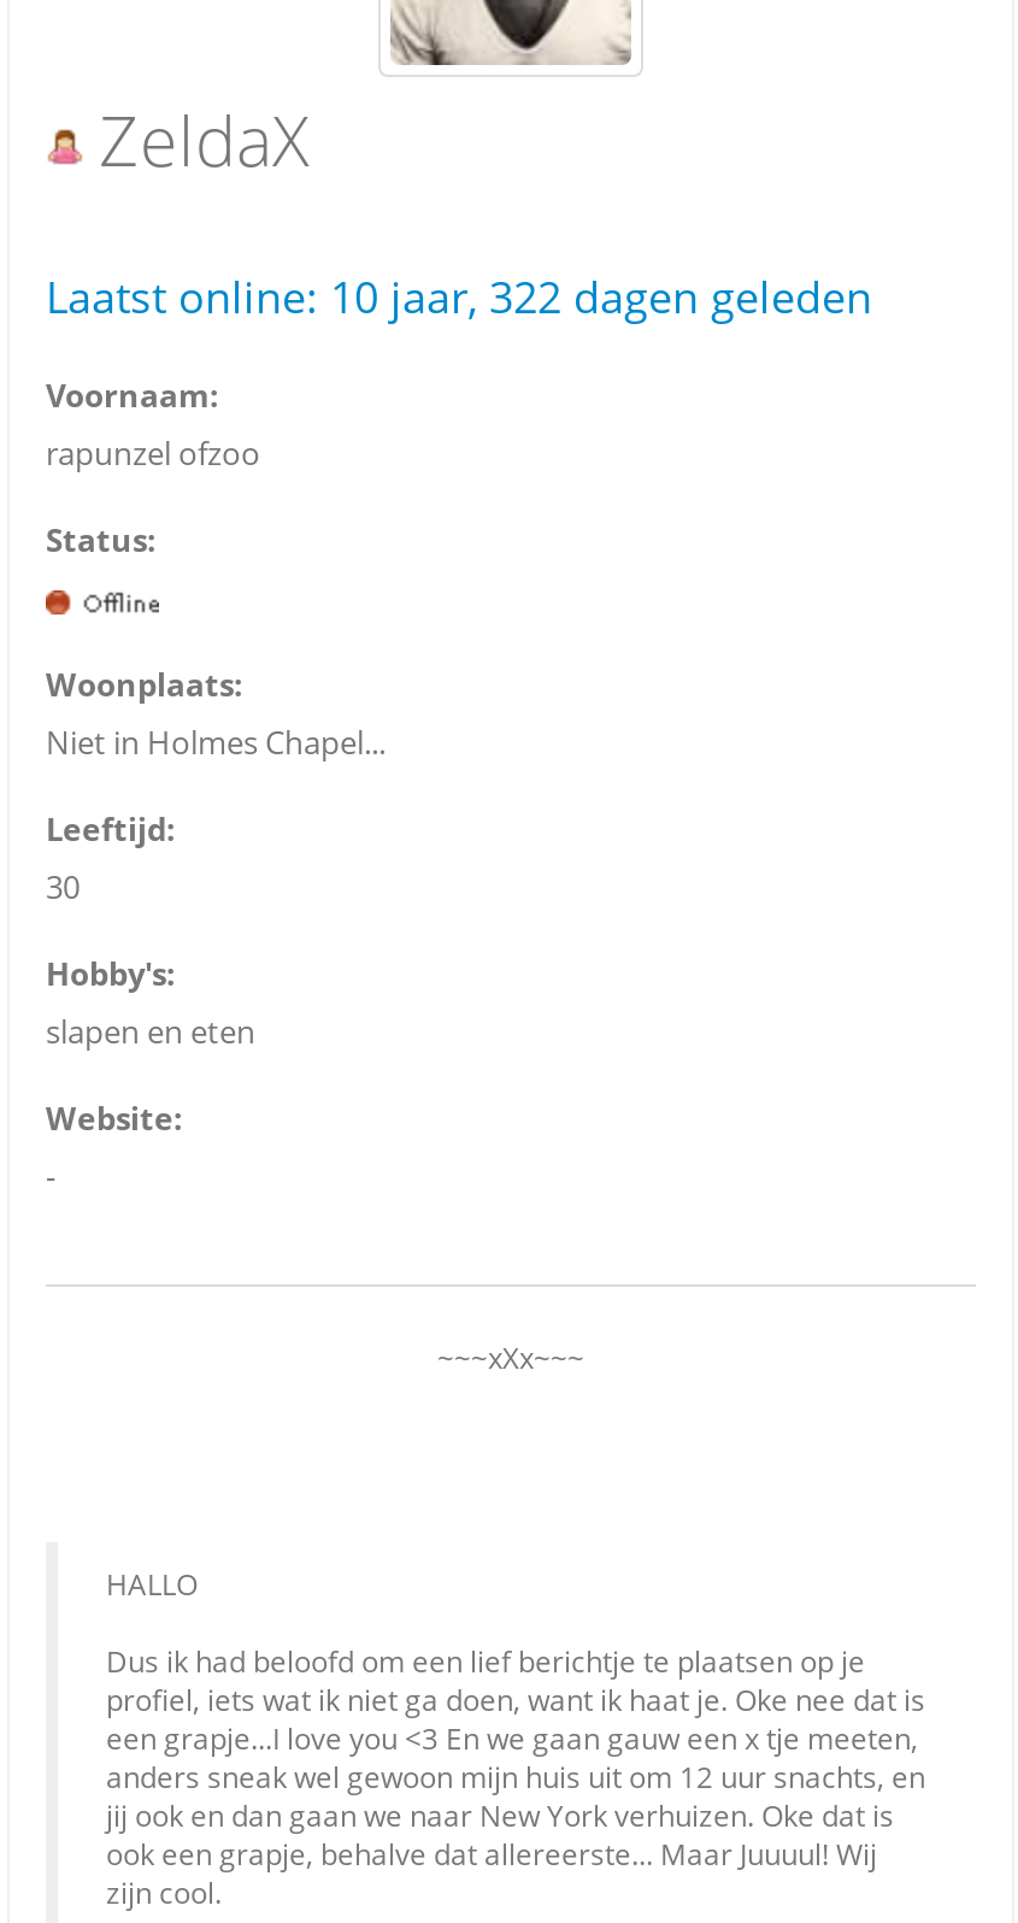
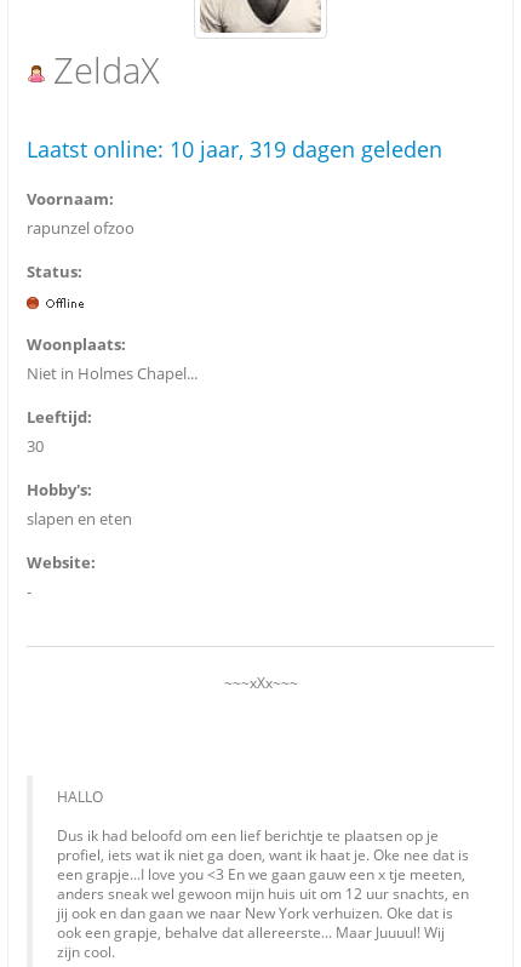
[46,267,872,325] Laatst online: 10 jaar, 322 dagen geleden -> [27,135,442,164] Laatst online: 10 jaar, 319 dagen geleden

